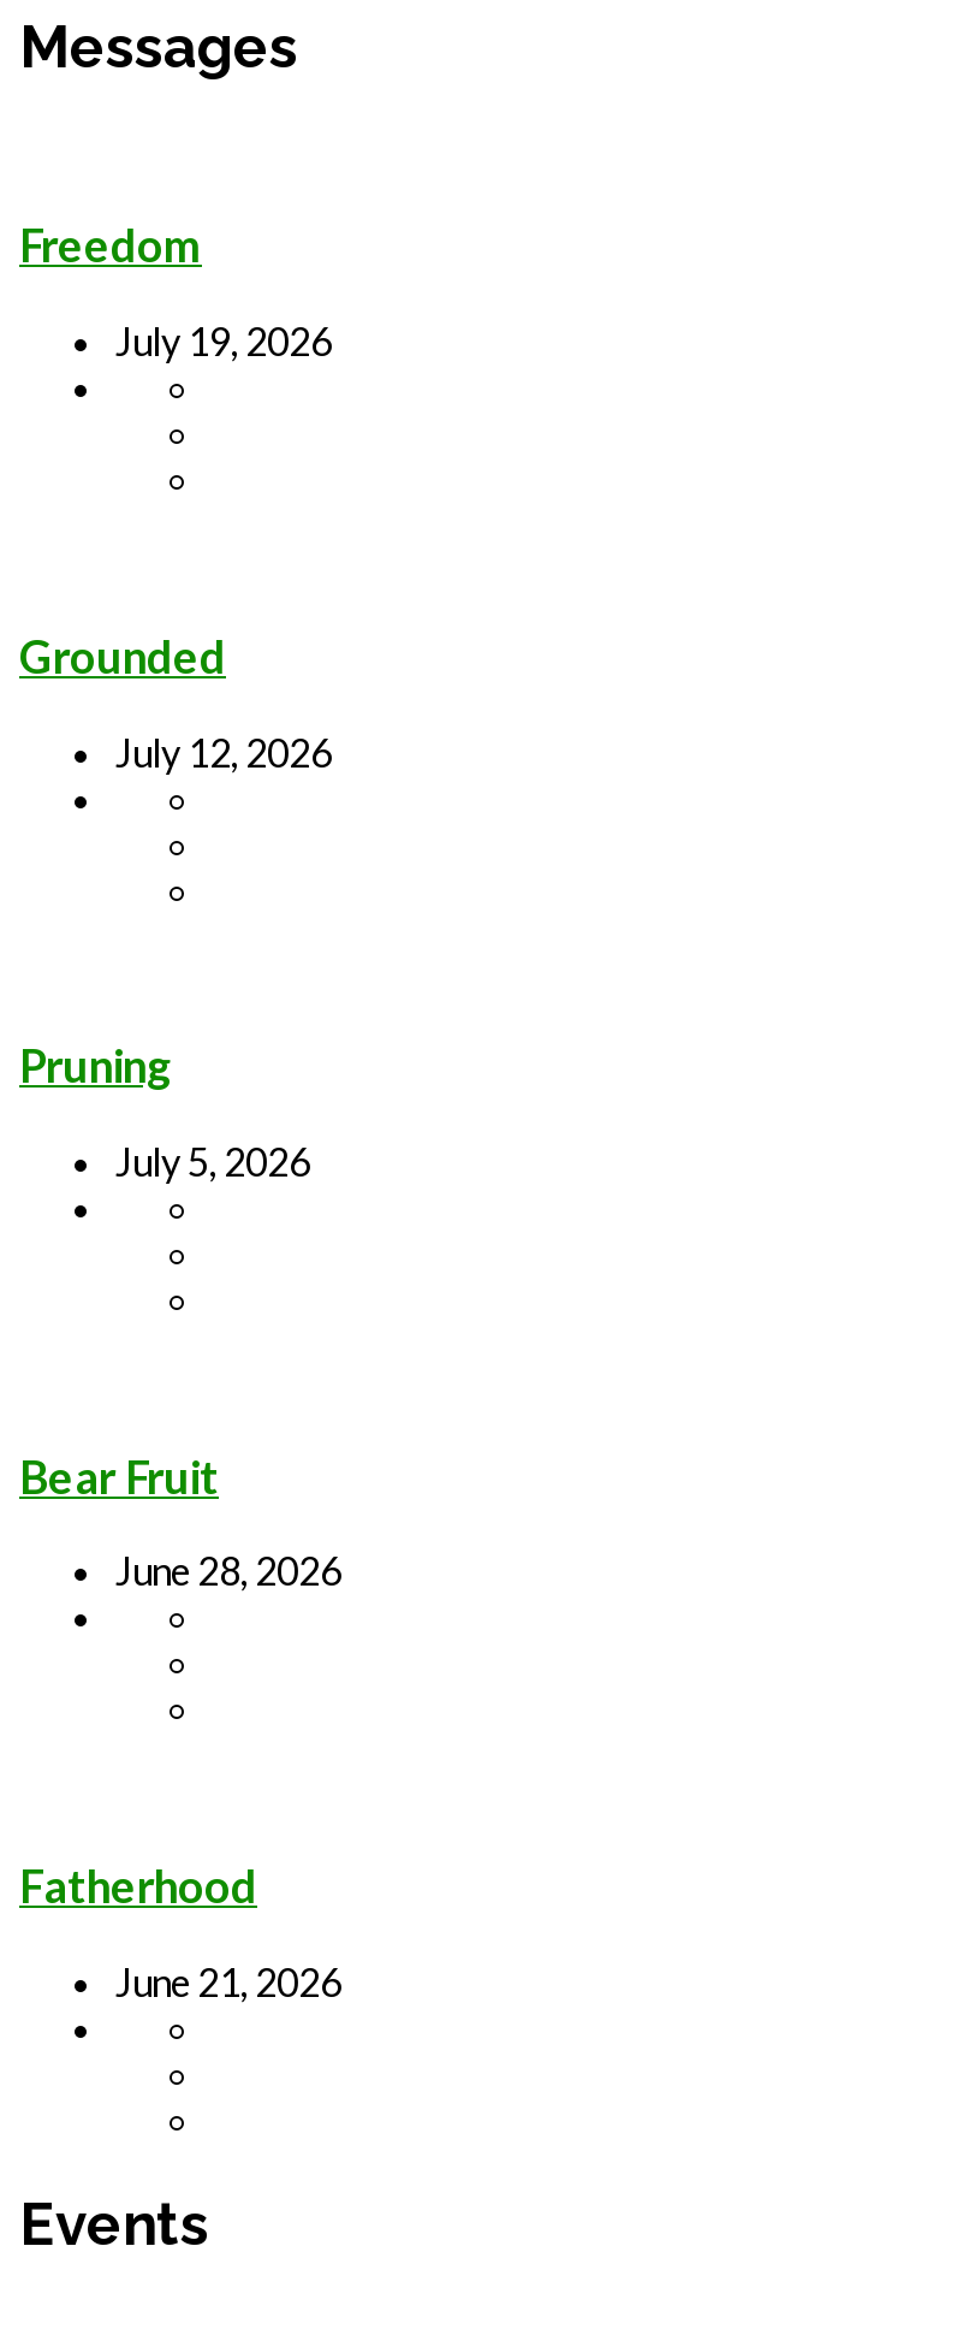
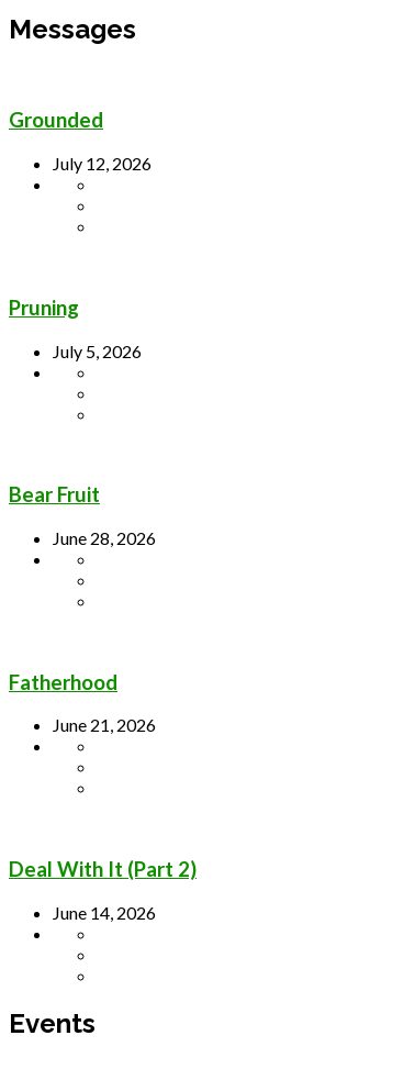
[19,220,332,364] Freedom | July 19, 2026 -> none
moved [19,630,341,2004] -> [9,108,156,735]: Grounded | July 12, 2026 | Pruning | July 5, 2026 | Bear Fruit | June 28, 2026 | Fatherhood | June 21, 2026
none -> [9,857,197,923] Deal With It (Part 2) | June 14, 2026

